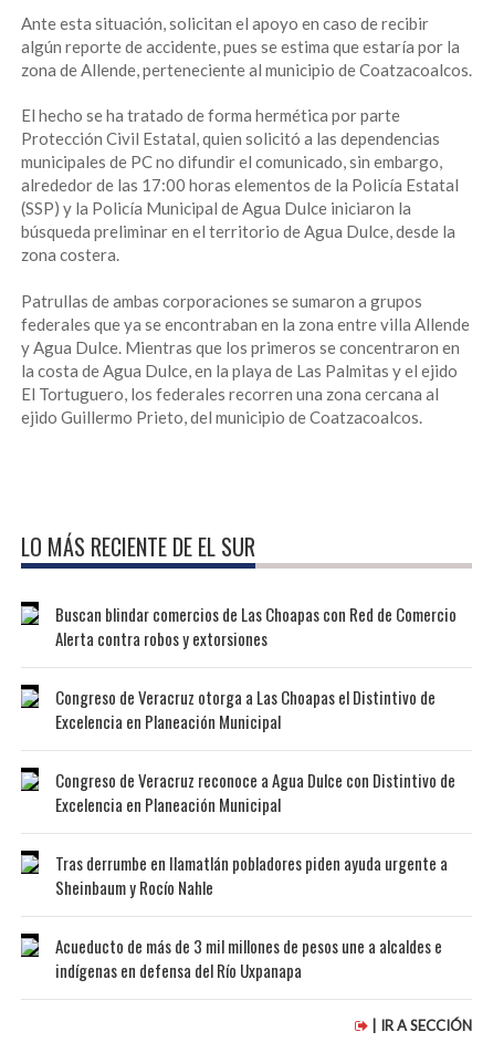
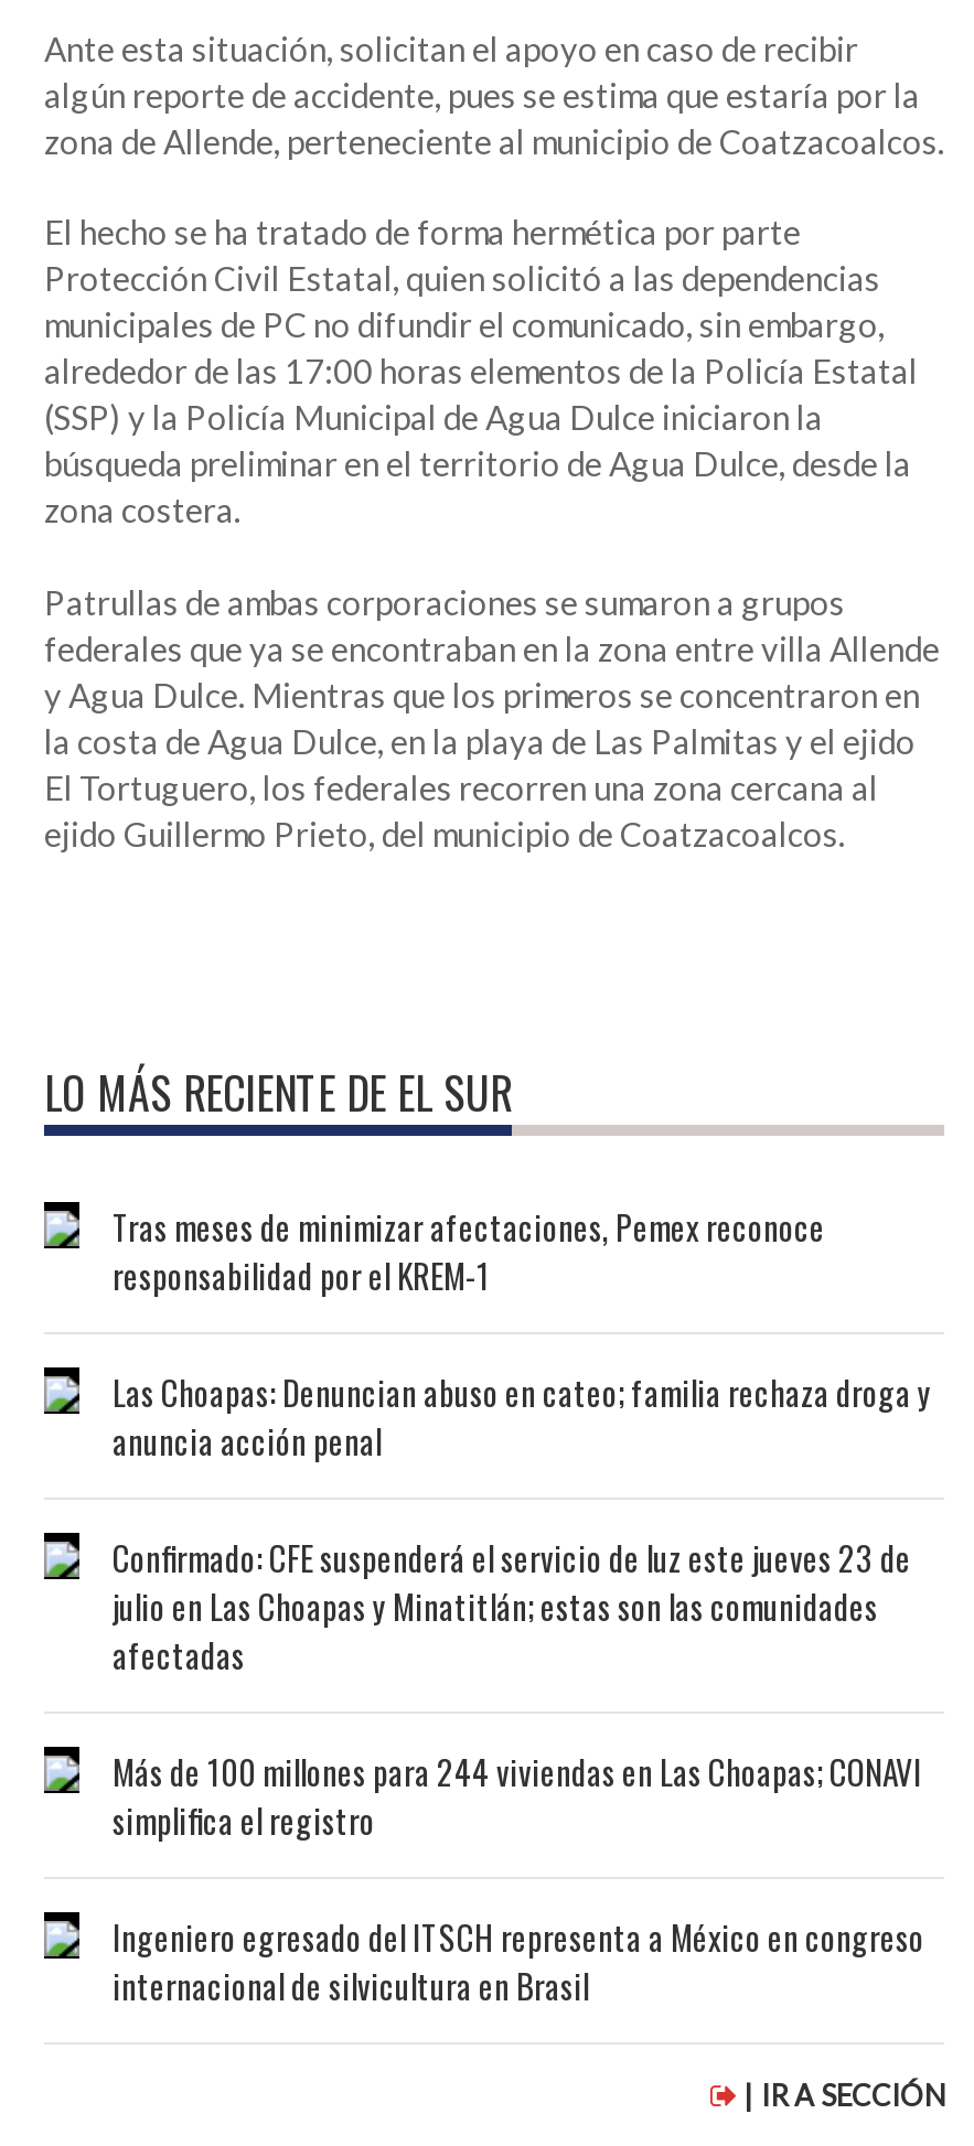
[55,602,457,651] Buscan blindar comercios de Las Choapas con Red de Comercio | Alerta contra robos y extorsiones -> [113,1202,825,1299] Tras meses de minimizar afectaciones, Pemex reconoce | responsabilidad por el KREM-1
[55,685,436,733] Congreso de Veracruz otorga a Las Choapas el Distintivo de | Excelencia en Planeación Municipal -> [113,1368,931,1465] Las Choapas: Denuncian abuso en cateo; familia rechaza droga y | anuncia acción penal
[55,768,455,816] Congreso de Veracruz reconoce a Agua Dulce con Distintivo de | Excelencia en Planeación Municipal -> [113,1533,911,1679] Confirmado: CFE suspenderá el servicio de luz este jueves 23 de | julio en Las Choapas y Minatitlán; estas son las comunidades | afectadas
[55,851,448,899] Tras derrumbe en Ilamatlán pobladores piden ayuda urgente a | Sheinbaum y Rocío Nahle -> [113,1747,922,1844] Más de 100 millones para 244 viviendas en Las Choapas; CONAVI | simplifica el registro
[55,934,442,982] Acueducto de más de 3 mil millones de pesos une a alcaldes e | indígenas en defensa del Río Uxpanapa -> [113,1912,924,2009] Ingeniero egresado del ITSCH representa a México en congreso | internacional de silvicultura en Brasil

